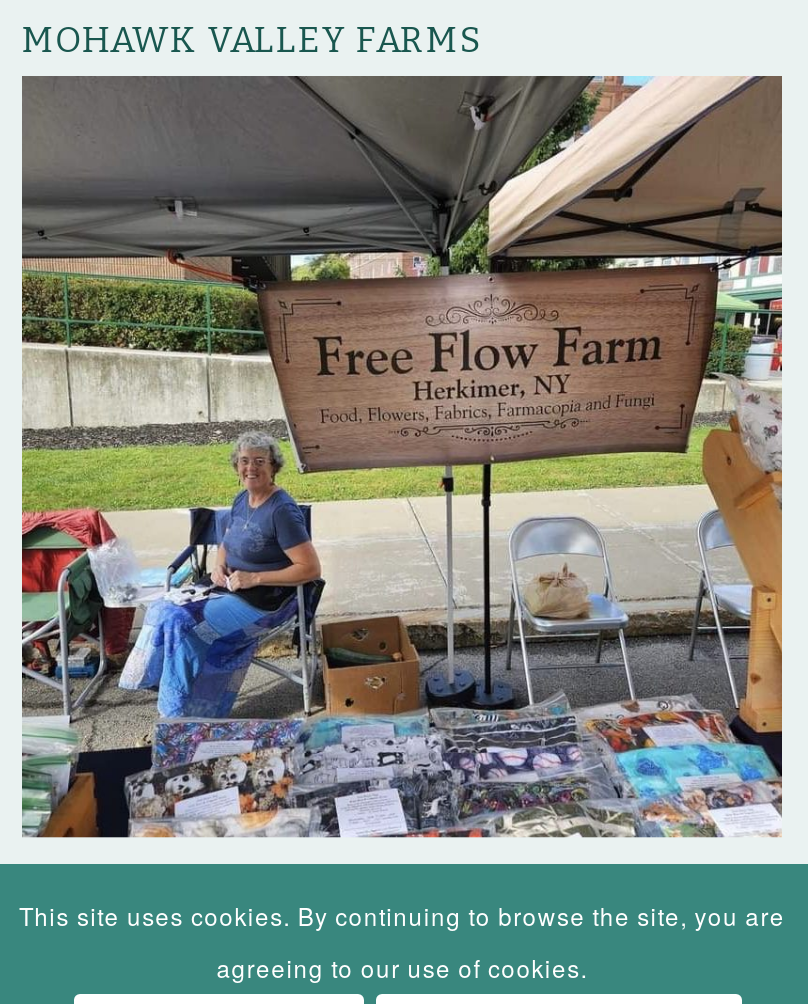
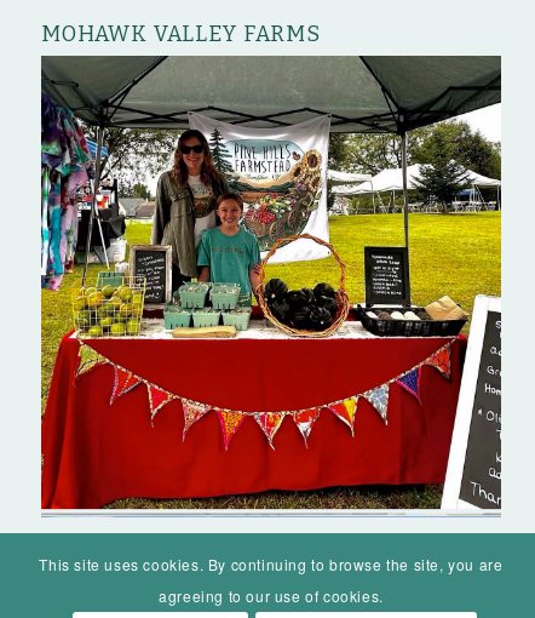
[20,74,784,840] [image] -> [40,55,502,517] [image]

